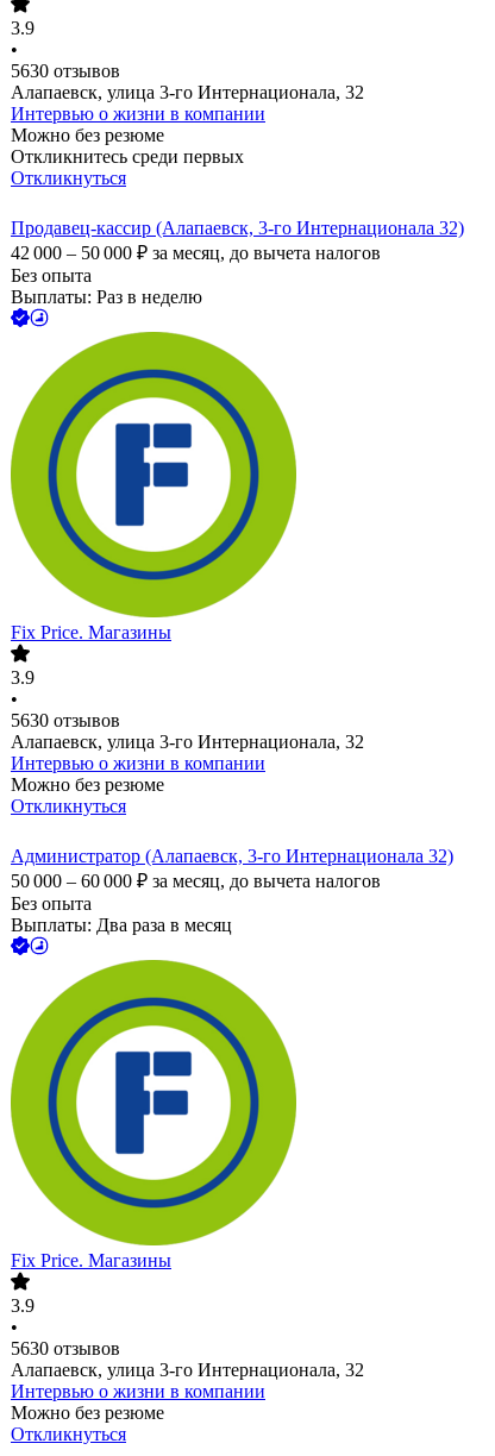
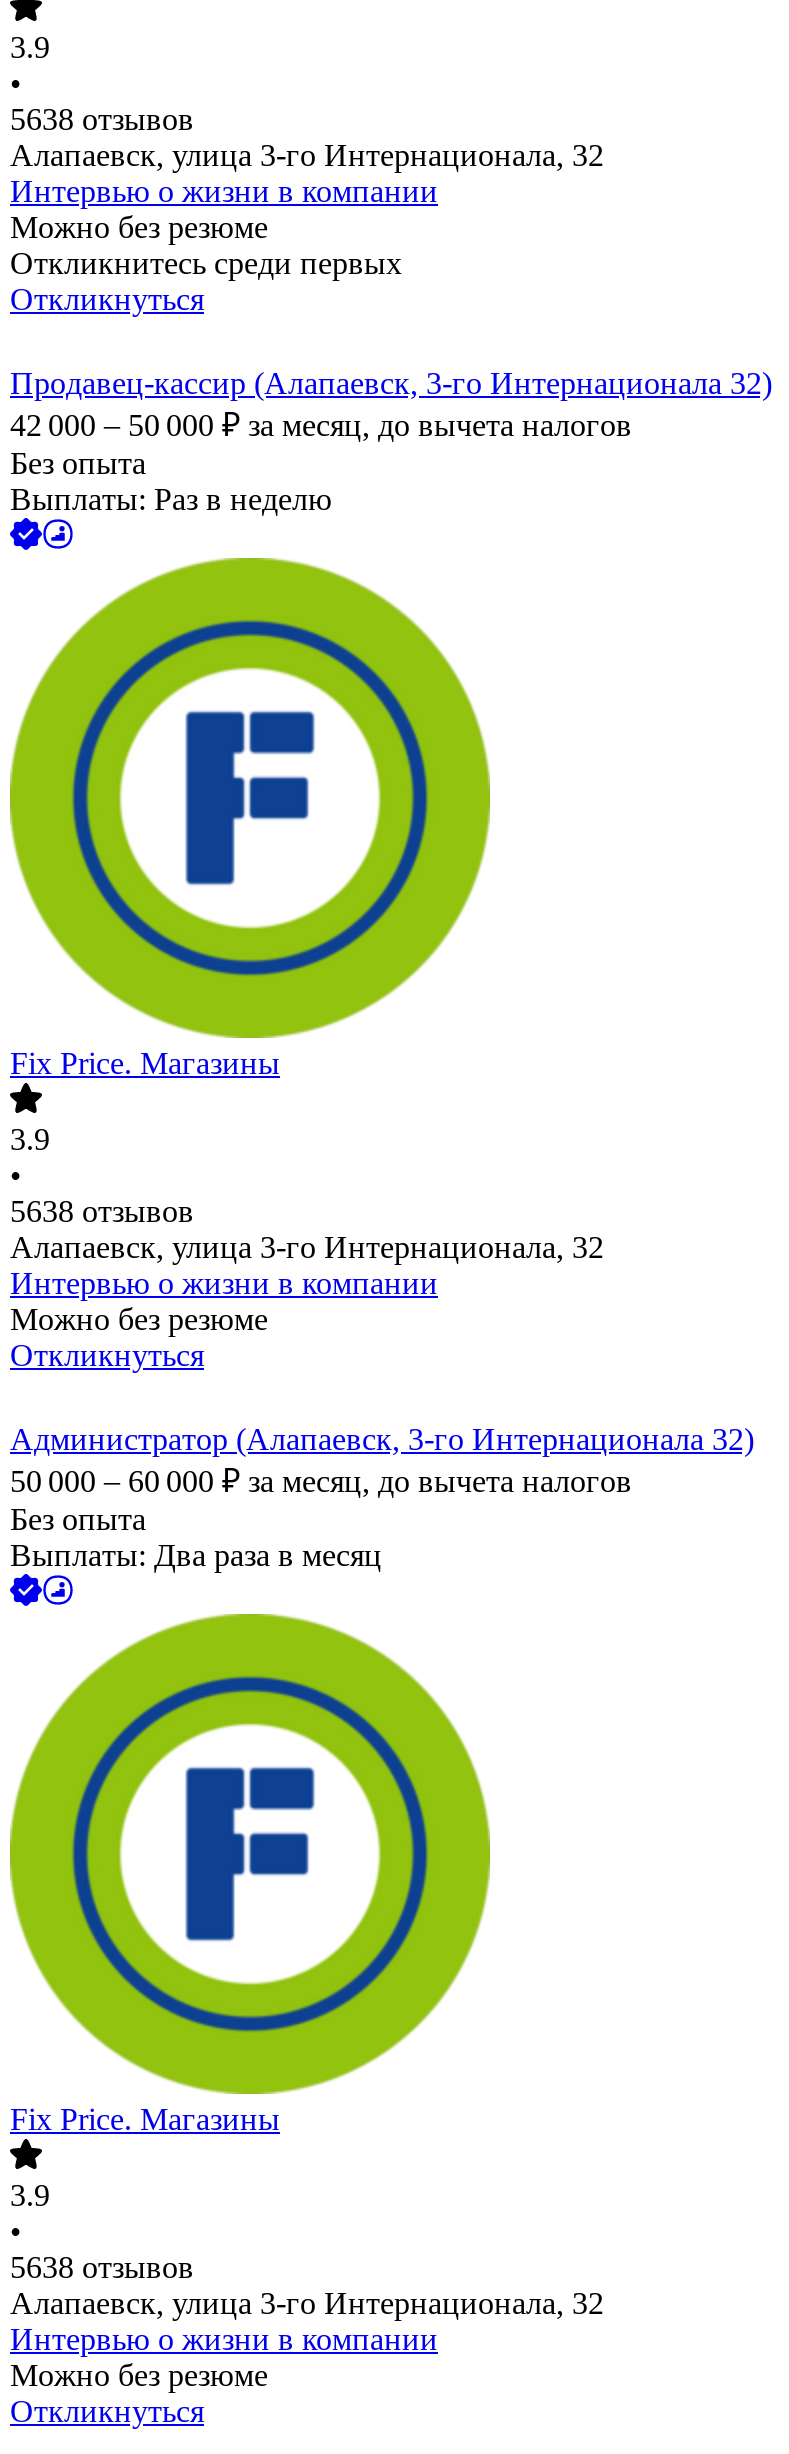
[11,61,120,81] 5630 отзывов -> [10,103,194,137] 5638 отзывов
[11,711,120,731] 5630 отзывов -> [10,1195,194,1229] 5638 отзывов
[11,1339,120,1359] 5630 отзывов -> [10,2251,194,2285] 5638 отзывов

